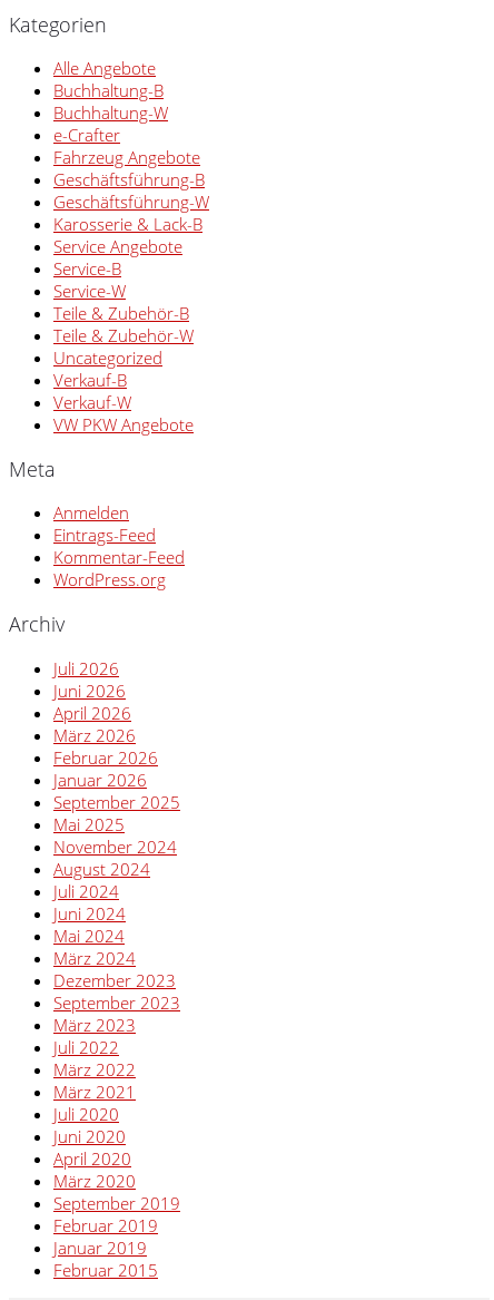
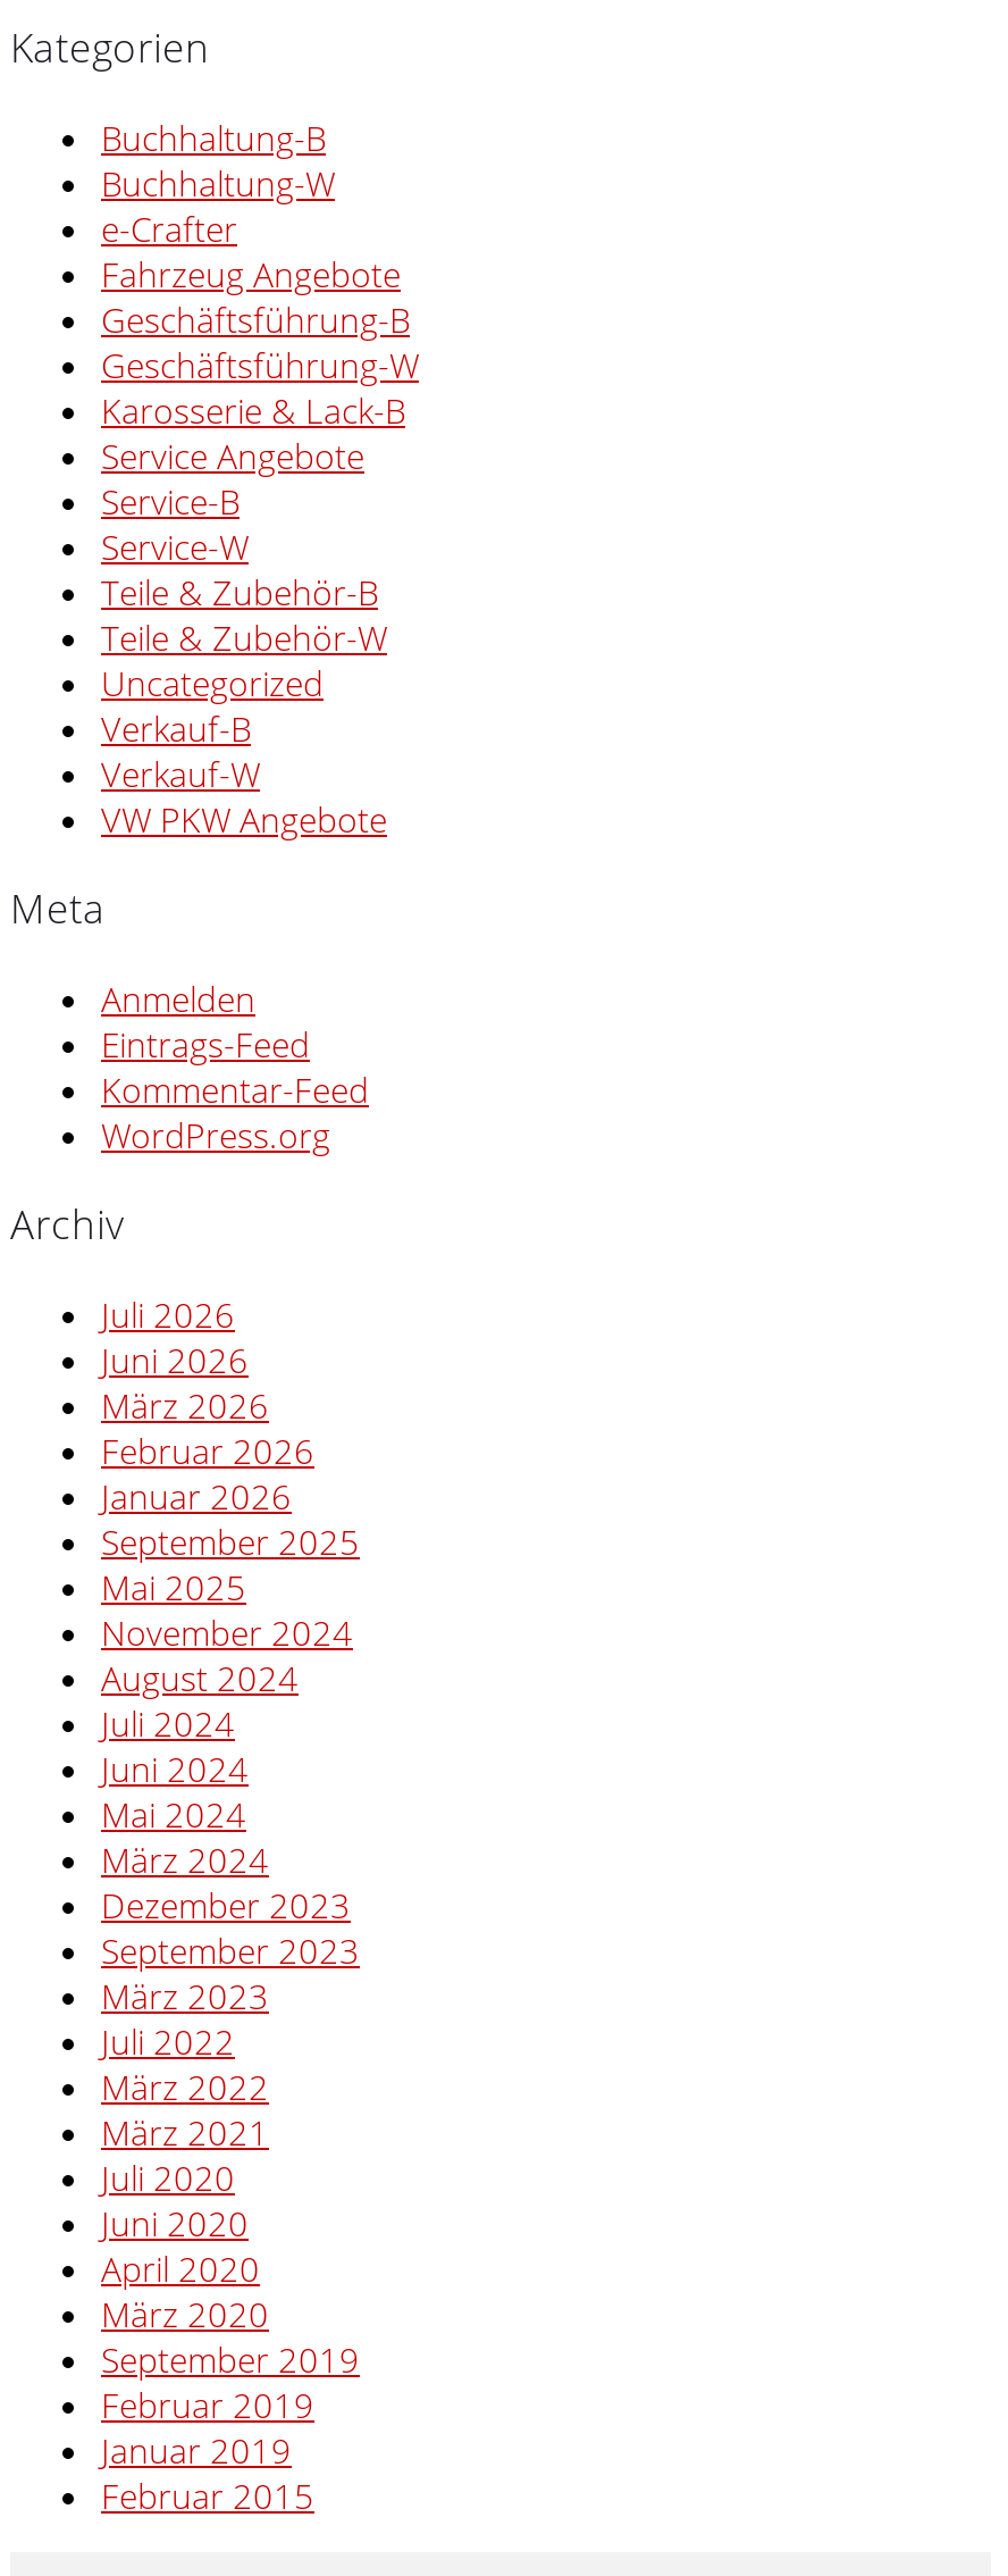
[53,57,156,79] Alle Angebote -> none
[53,701,131,724] April 2026 -> none

